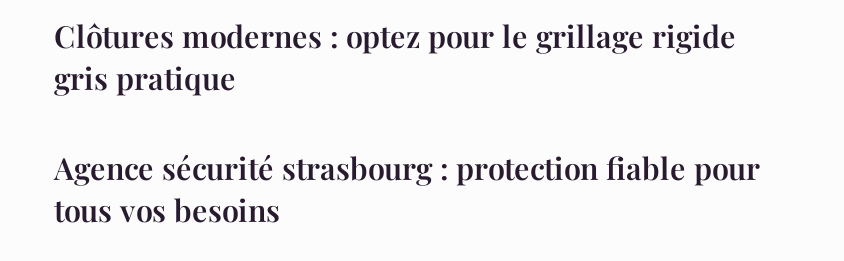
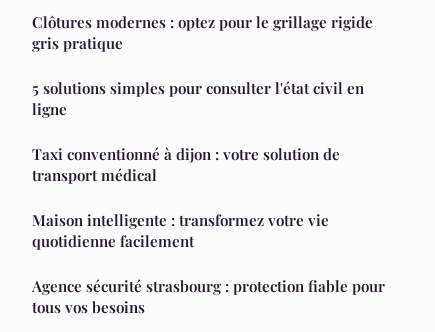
none -> [32,77,364,250] 5 solutions simples pour consulter l'état civil en | ligne | Taxi conventionné à dijon : votre solution de | transport médical | Maison intelligente : transformez votre vie | quotidienne facilement

